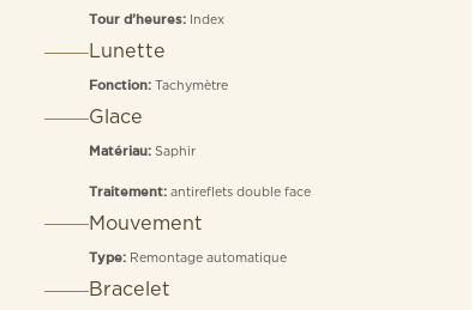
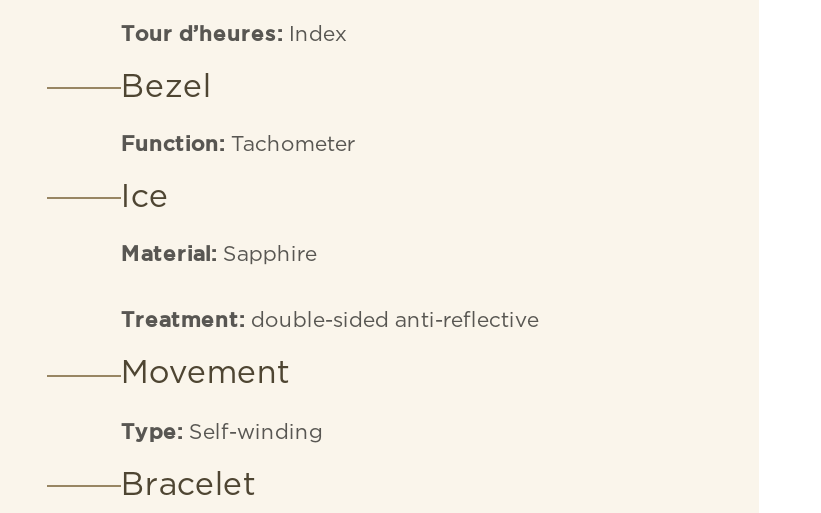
[89,39,165,61] Lunette -> [121,66,211,102] Bezel
[89,78,228,92] Fonction: Tachymètre -> [121,130,355,154] Function: Tachometer
[89,105,143,127] Glace -> [121,176,169,212] Ice
[89,144,195,158] Matériau: Saphir -> [121,241,317,265] Material: Sapphire
[89,184,311,198] Traitement: antireflets double face -> [121,308,539,332] Treatment: double-sided anti-reflective
[89,212,203,233] Mouvement -> [121,354,291,390] Movement
[89,250,287,265] Type: Remontage automatique -> [121,418,323,442] Type: Self-winding

